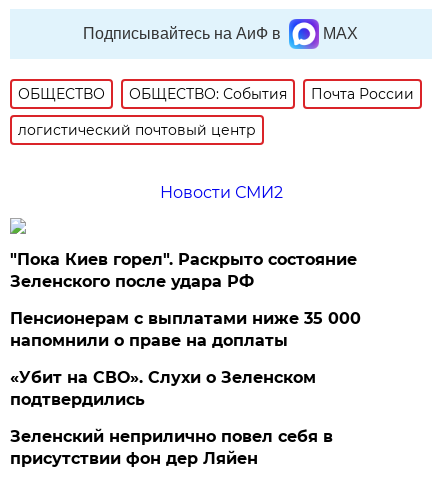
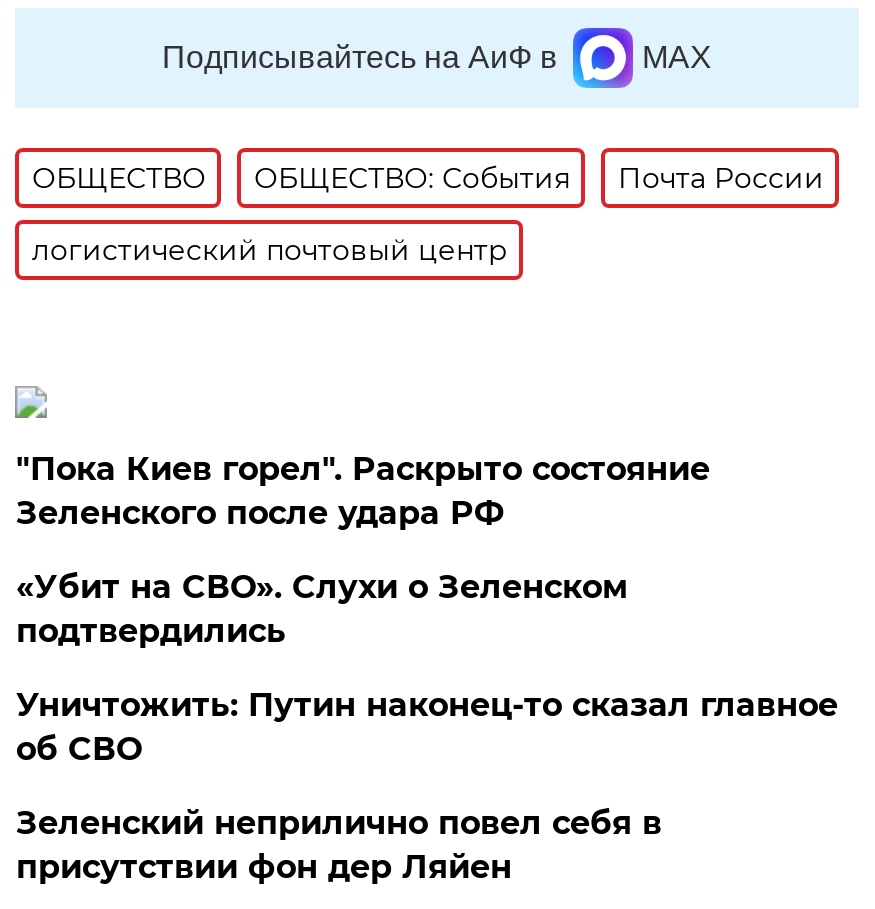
[160,183,283,202] Новости СМИ2 -> none
[10,309,361,350] Пенсионерам с выплатами ниже 35 000 | напомнили о праве на доплаты -> none
moved [10,368,316,409] -> [16,568,628,650]: «Убит на СВО». Слухи о Зеленском | подтвердились
none -> [16,686,838,768] Уничтожить: Путин наконец-то сказал главное | об СВО

